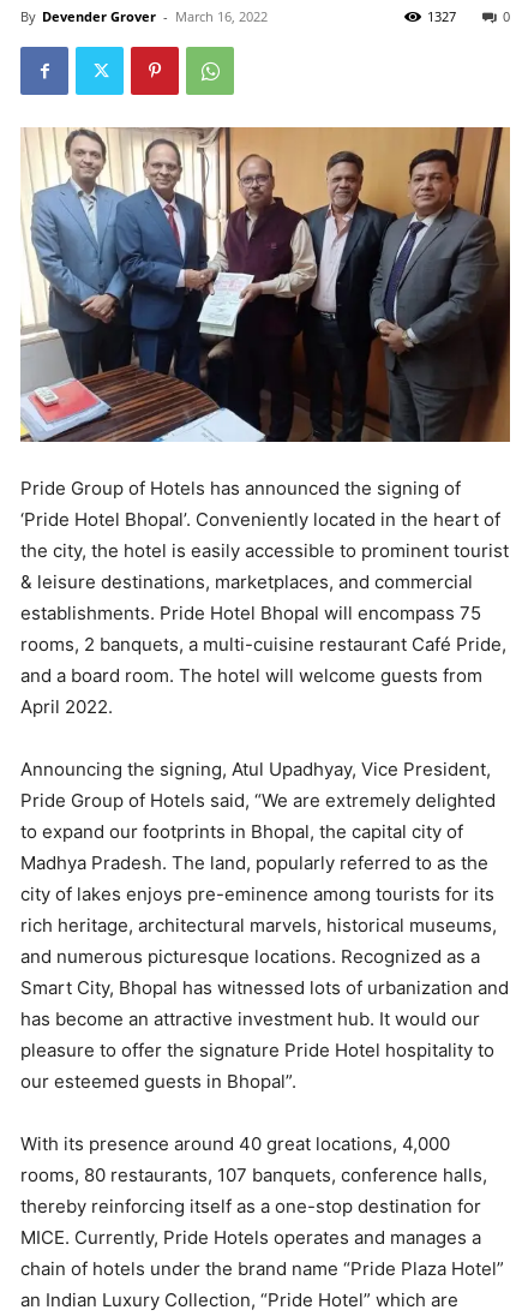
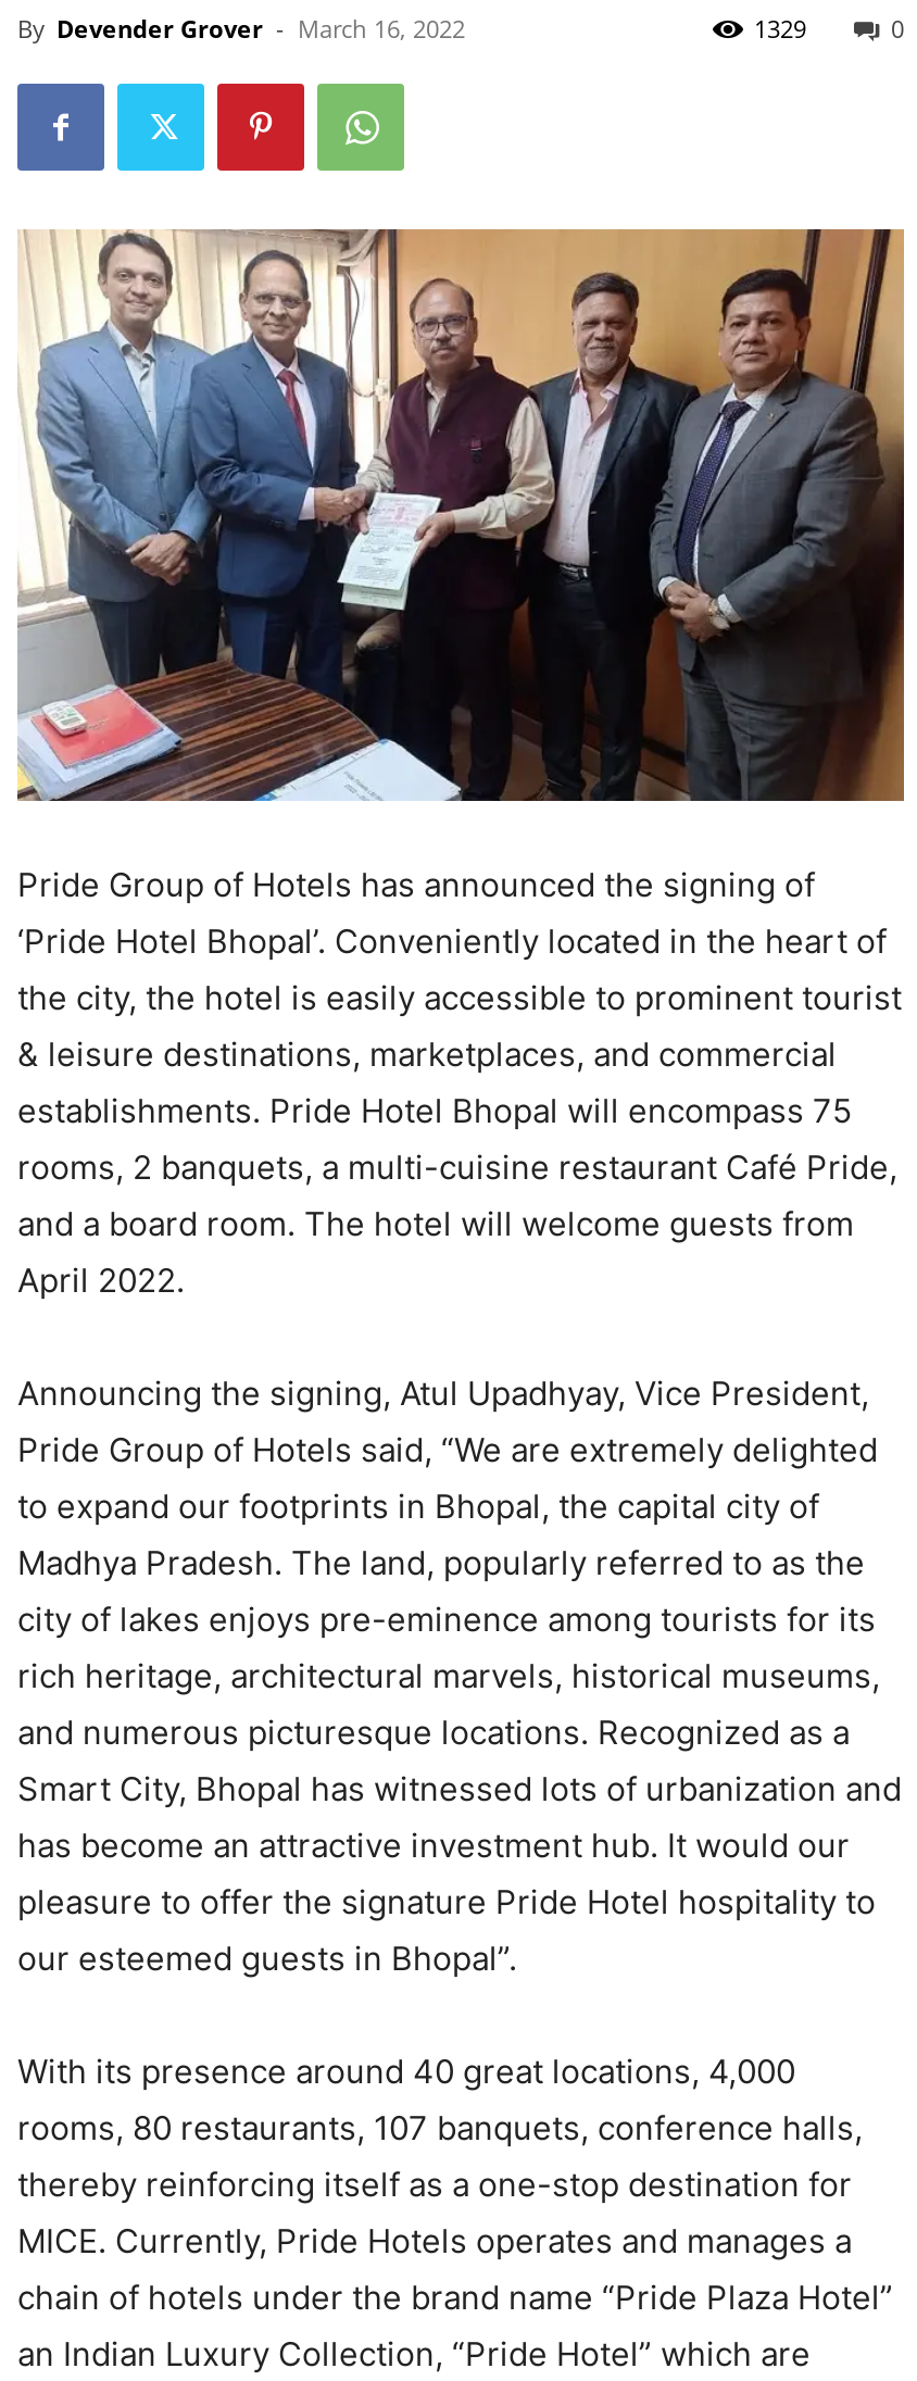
[427,7,456,25] 1327 -> [754,12,806,45] 1329

